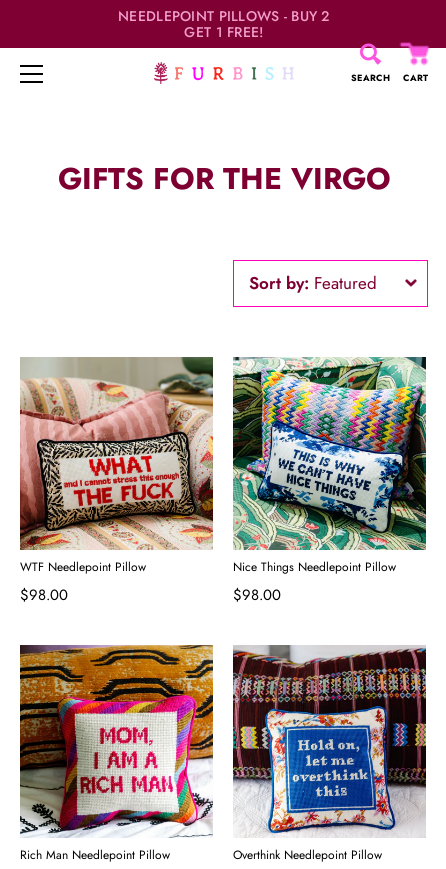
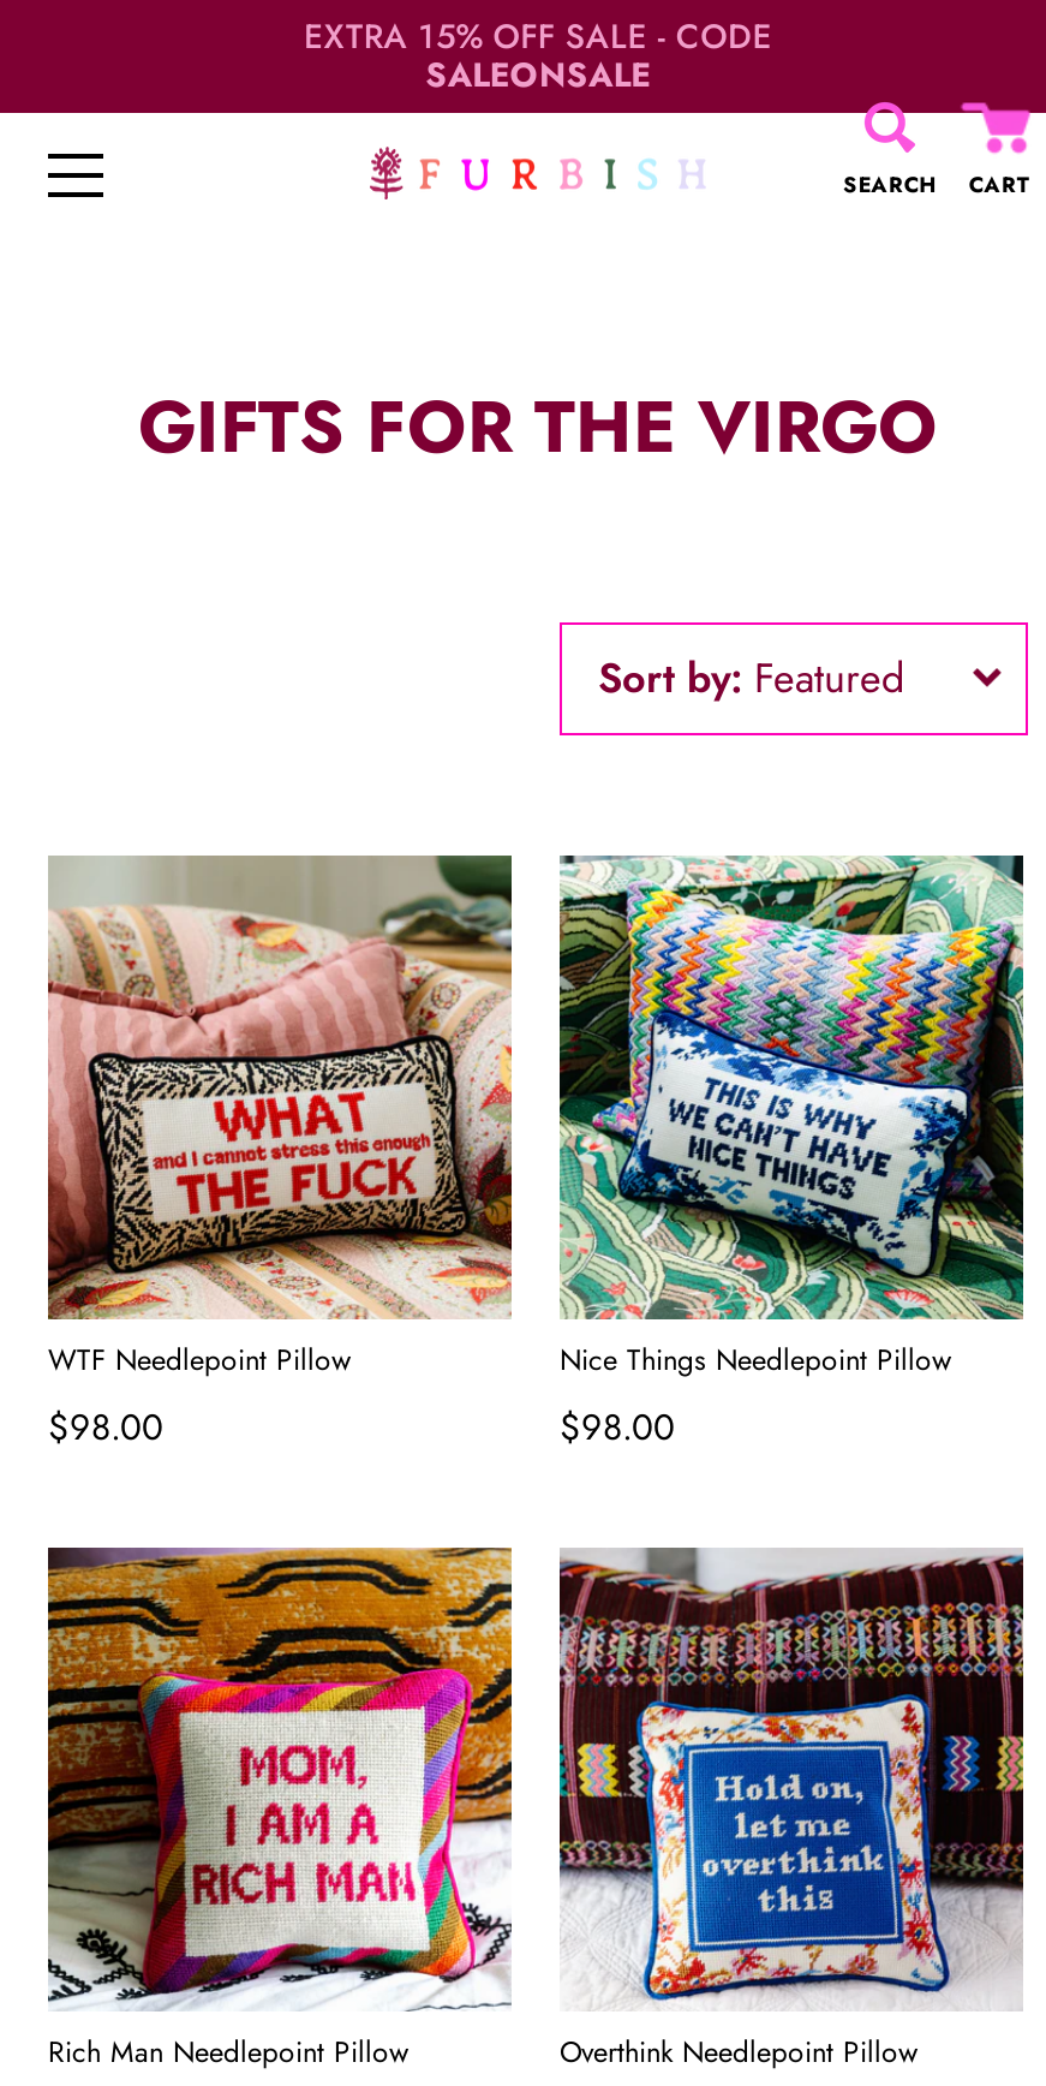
[118,6,330,42] NEEDLEPOINT PILLOWS - BUY 2 | GET 1 FREE! -> [304,12,772,99] EXTRA 15% OFF SALE - CODE | SALEONSALE

